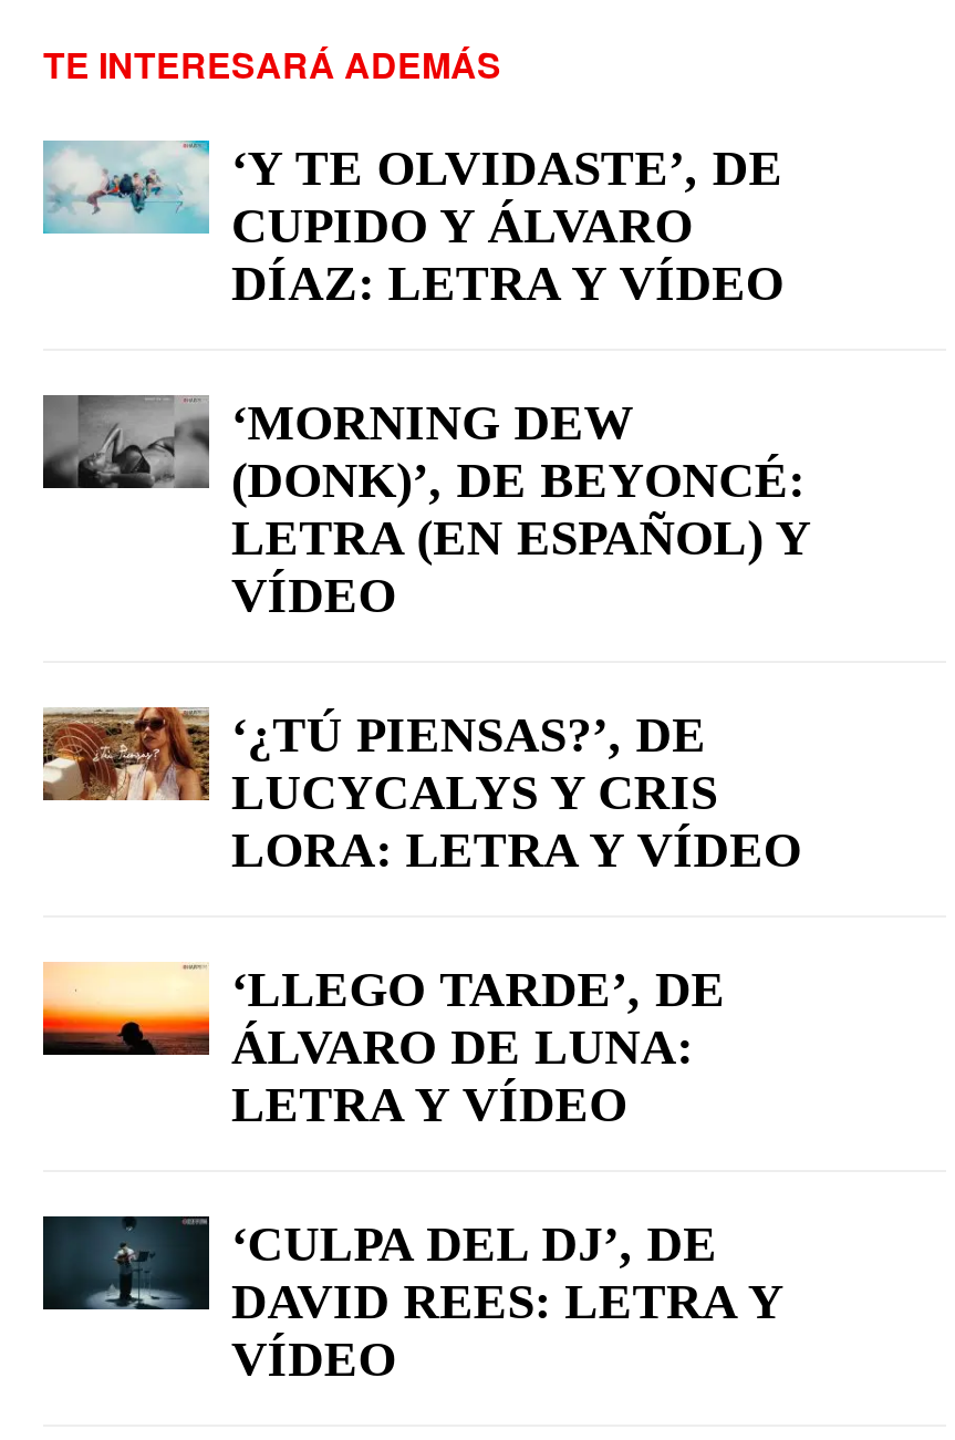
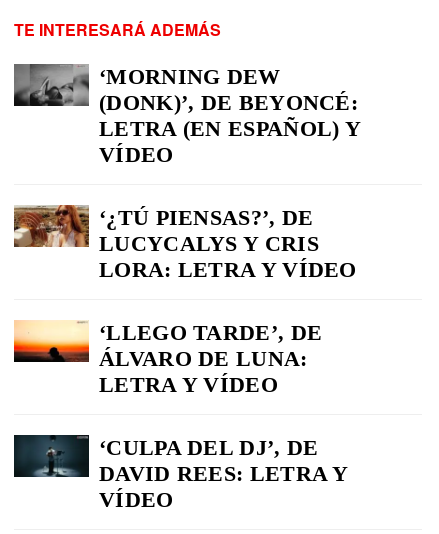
[41,138,784,310] [image] | ‘Y TE OLVIDASTE’, DE | CUPIDO Y ÁLVARO | DÍAZ: LETRA Y VÍDEO -> none

